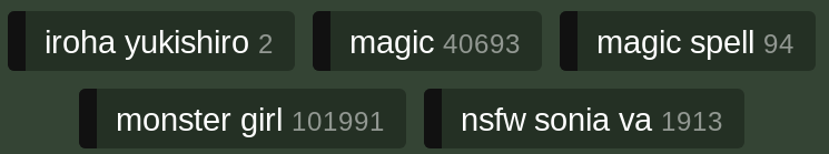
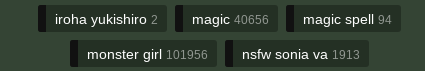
[349,23,521,59] magic 40693 -> [191,10,268,26] magic 40656
[116,101,385,136] monster girl 101991 -> [86,45,207,61] monster girl 101956

